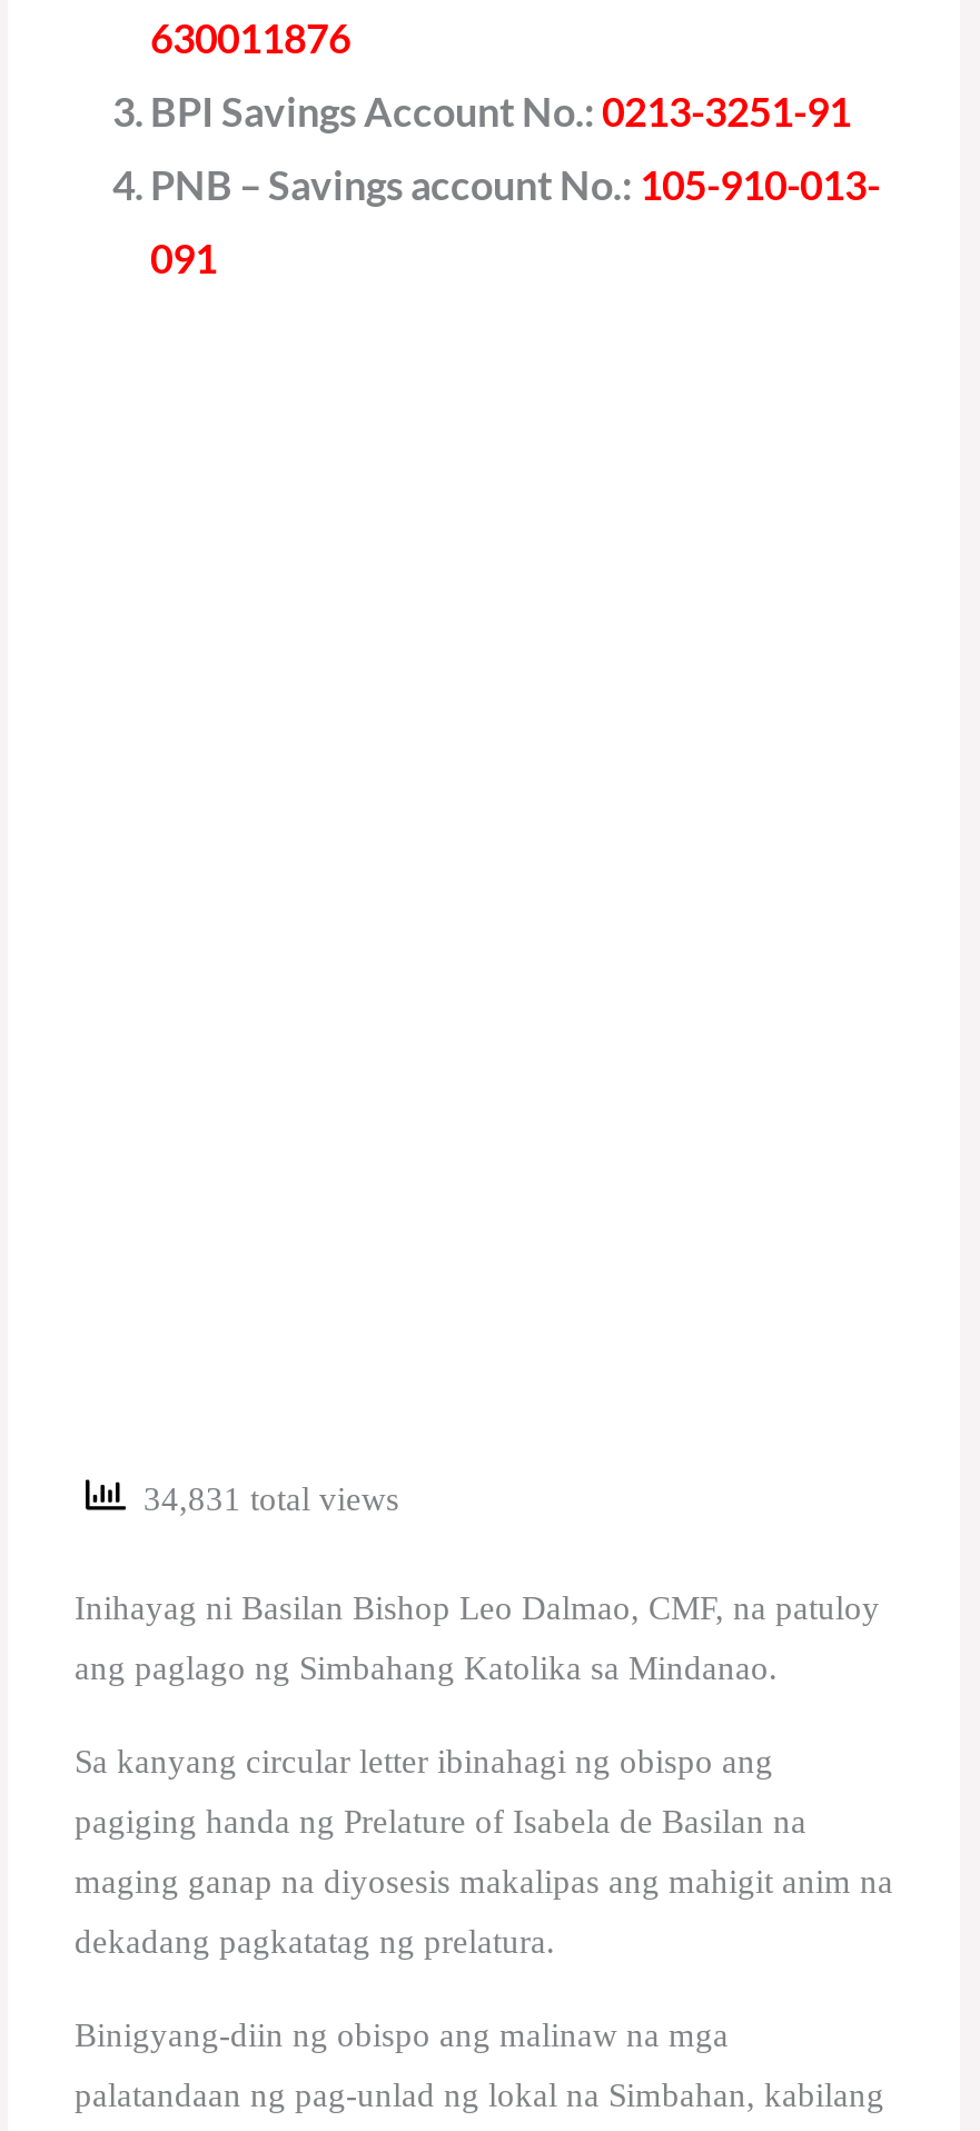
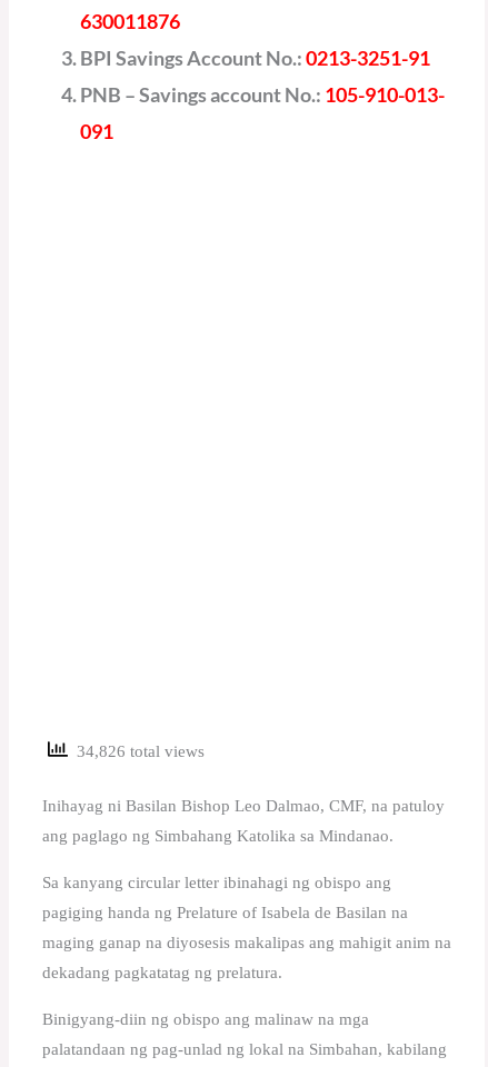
[126,1483,399,1518] 34,831 total views -> [68,743,205,761] 34,826 total views

